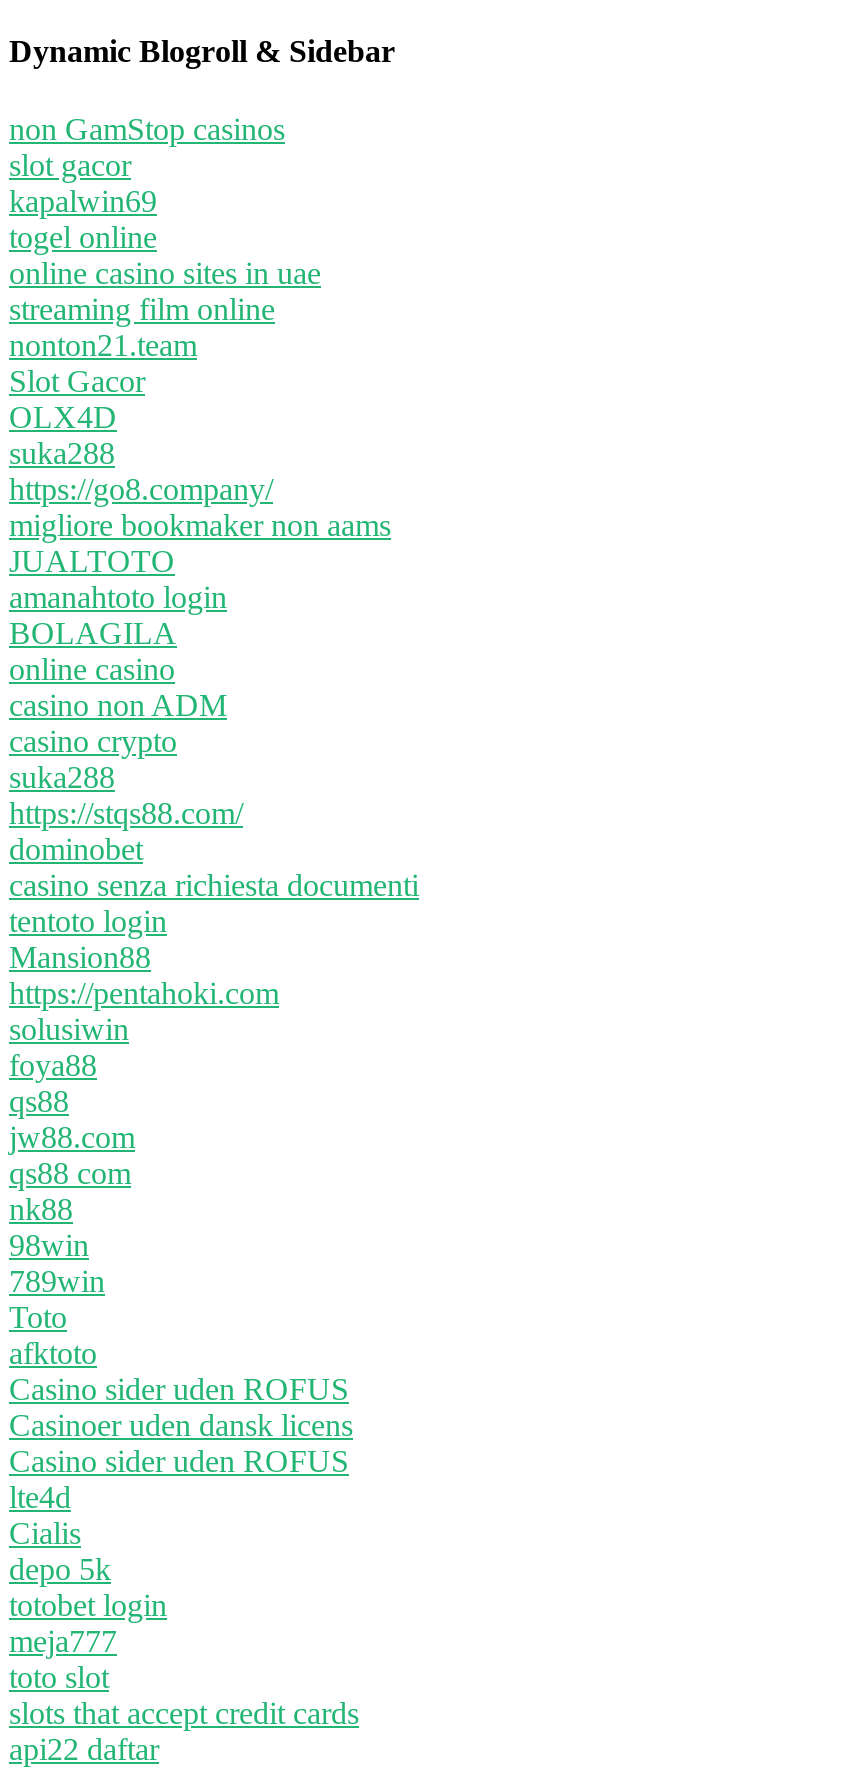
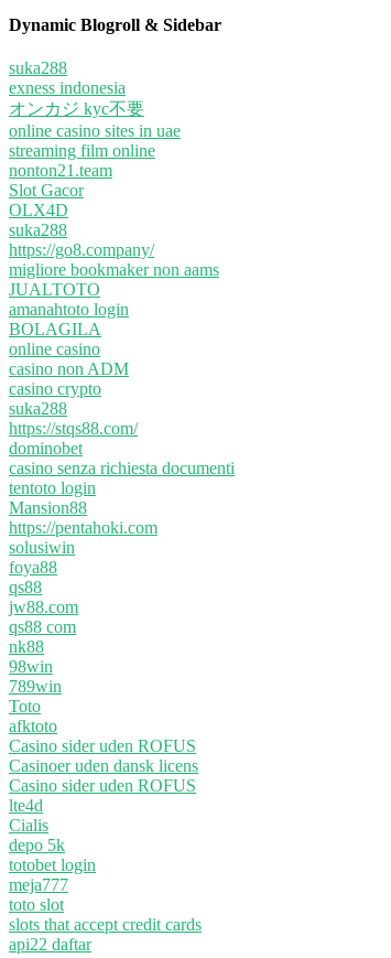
[9,112,285,254] non GamStop casinos | slot gacor | kapalwin69 | togel online -> [9,59,144,118] suka288 | exness indonesia | オンカジ kyc不要

